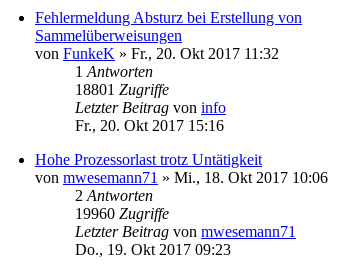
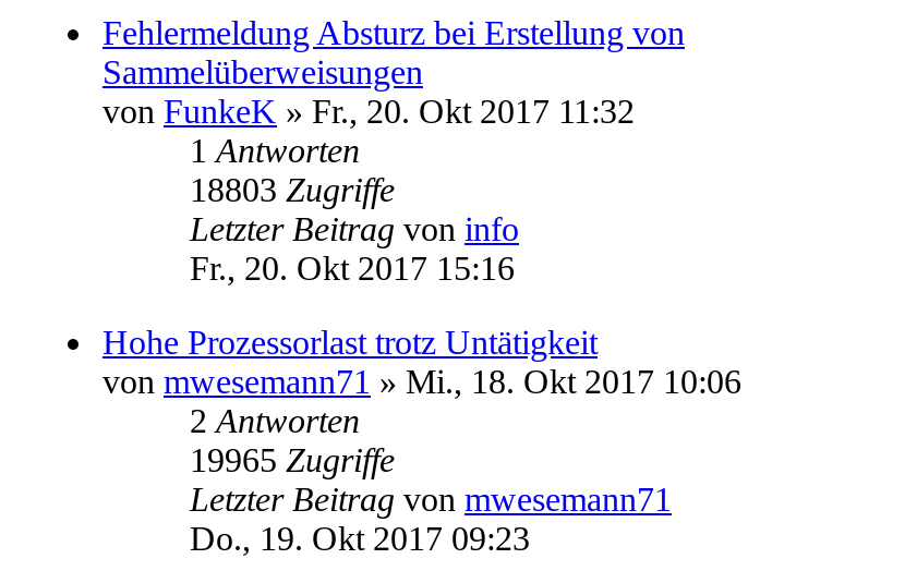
[75,81,169,98] 18801 Zugriffe -> [190,171,395,208] 18803 Zugriffe
[75,205,169,222] 19960 Zugriffe -> [190,441,395,478] 19965 Zugriffe

